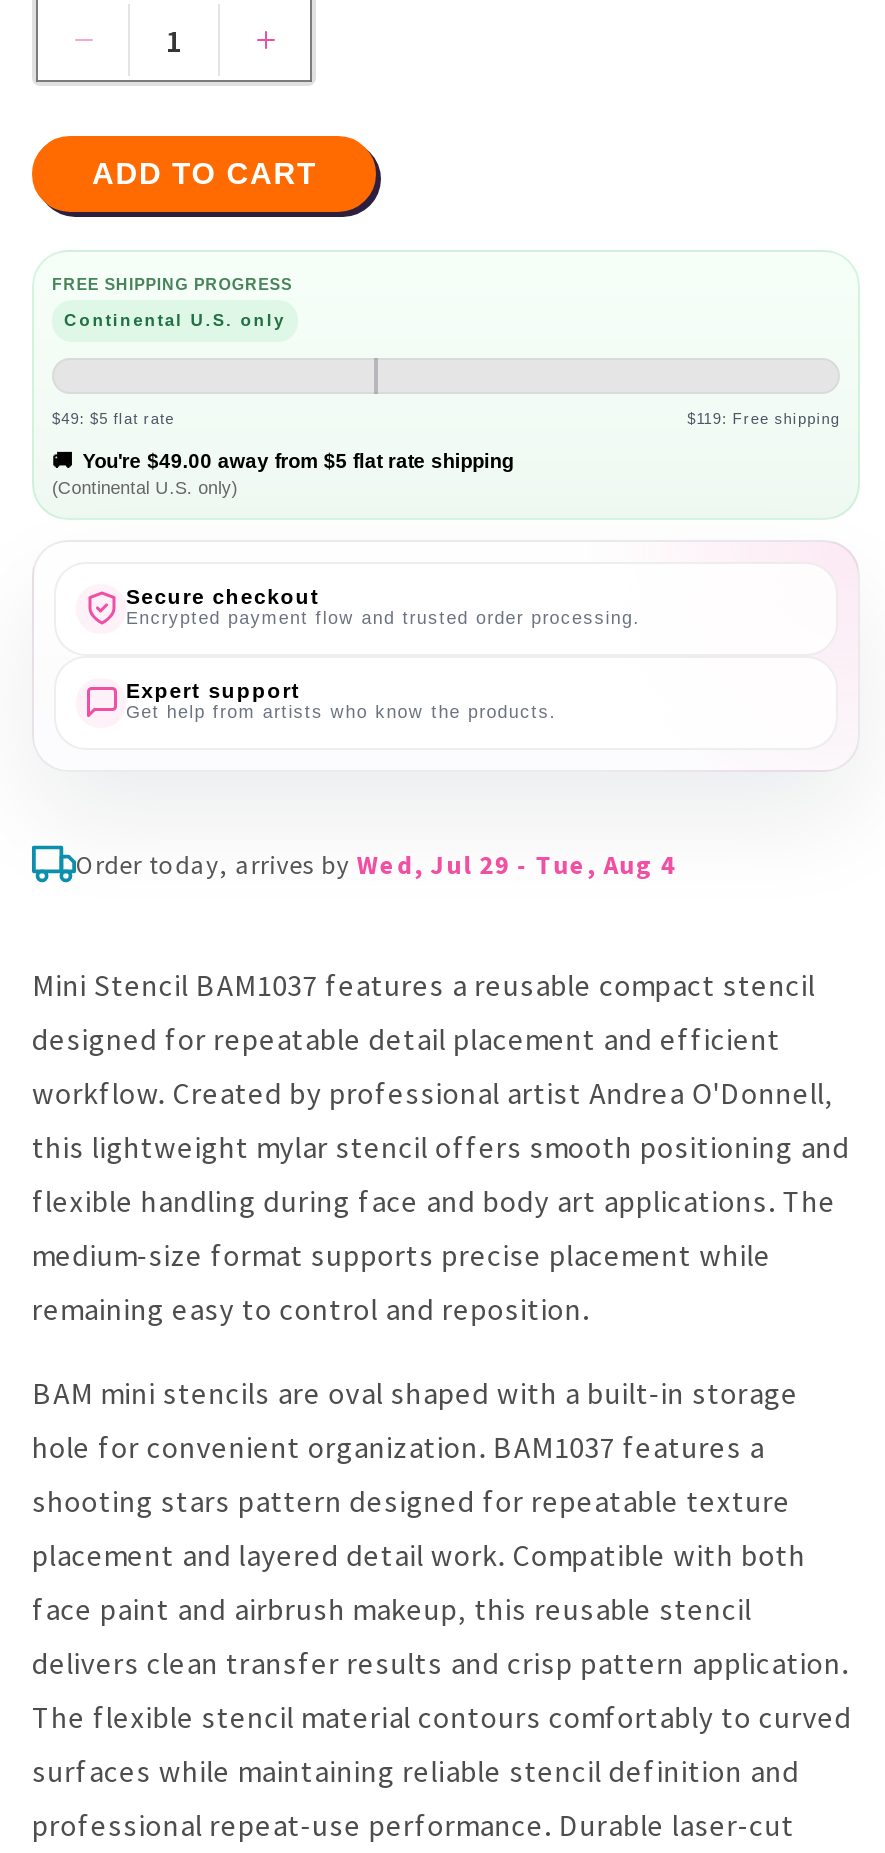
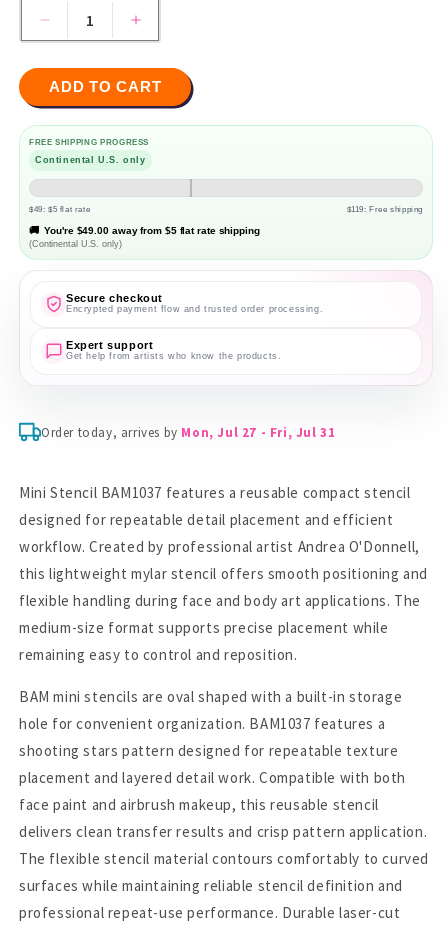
[76,847,676,881] Order today, arrives by Wed, Jul 29 - Tue, Aug 4 -> [41,424,335,441] Order today, arrives by Mon, Jul 27 - Fri, Jul 31

